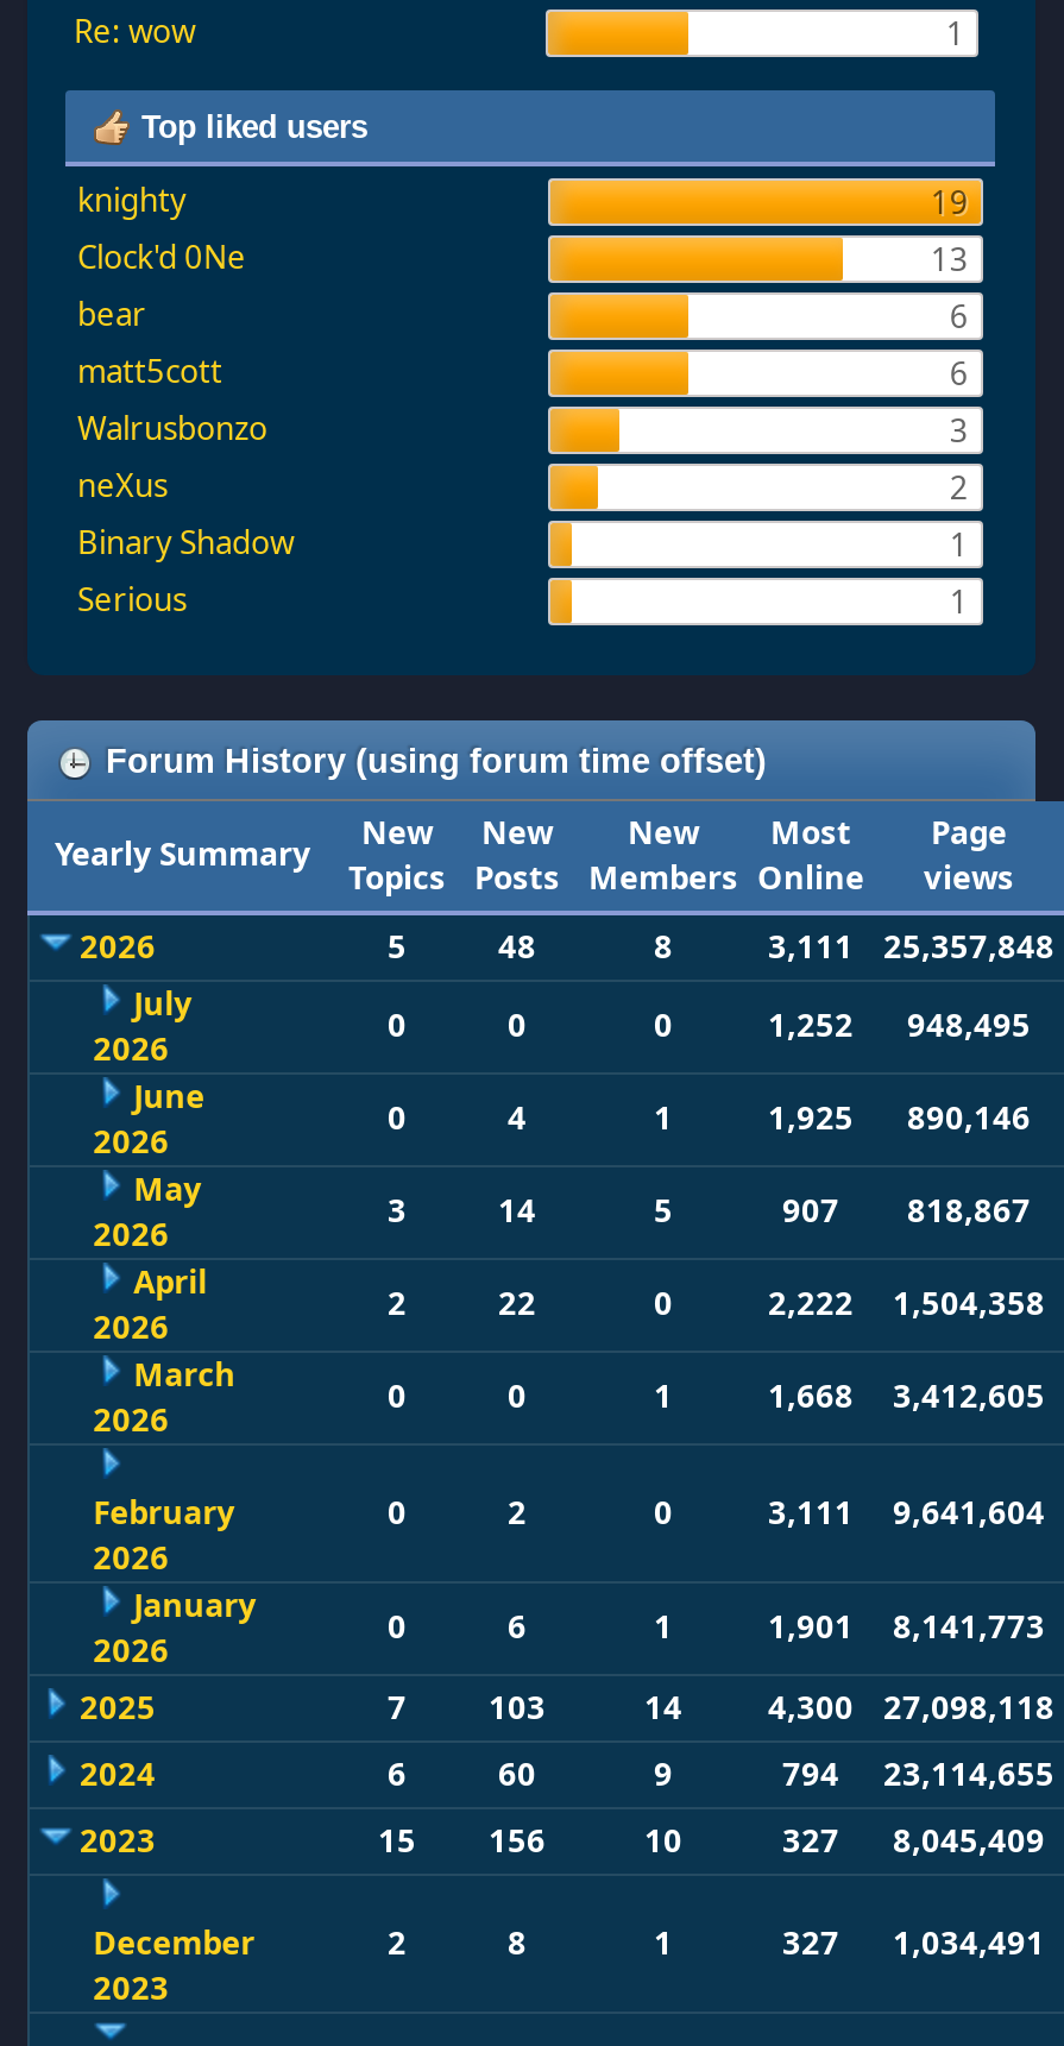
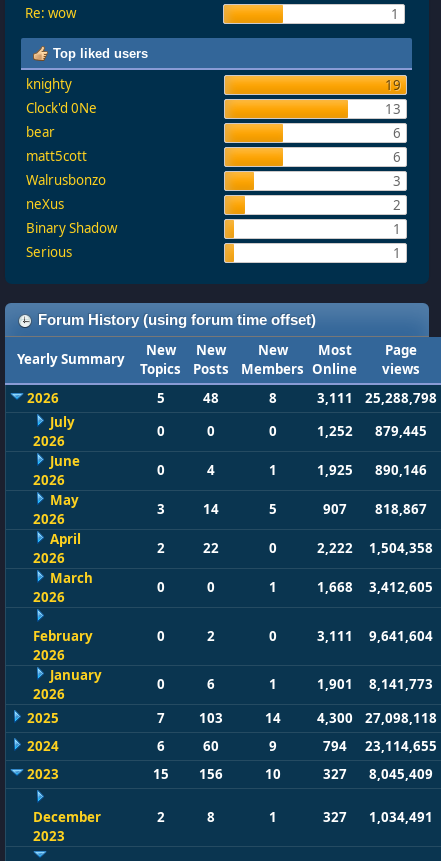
[768,924,1054,967] 3,111 25,357,848 -> [316,389,437,407] 3,111 25,288,798
[768,1003,1031,1045] 1,252 948,495 -> [316,422,427,440] 1,252 879,445

